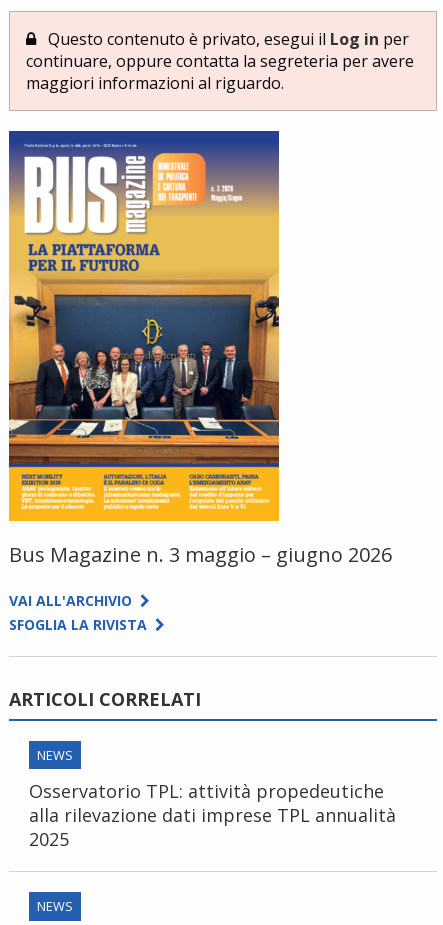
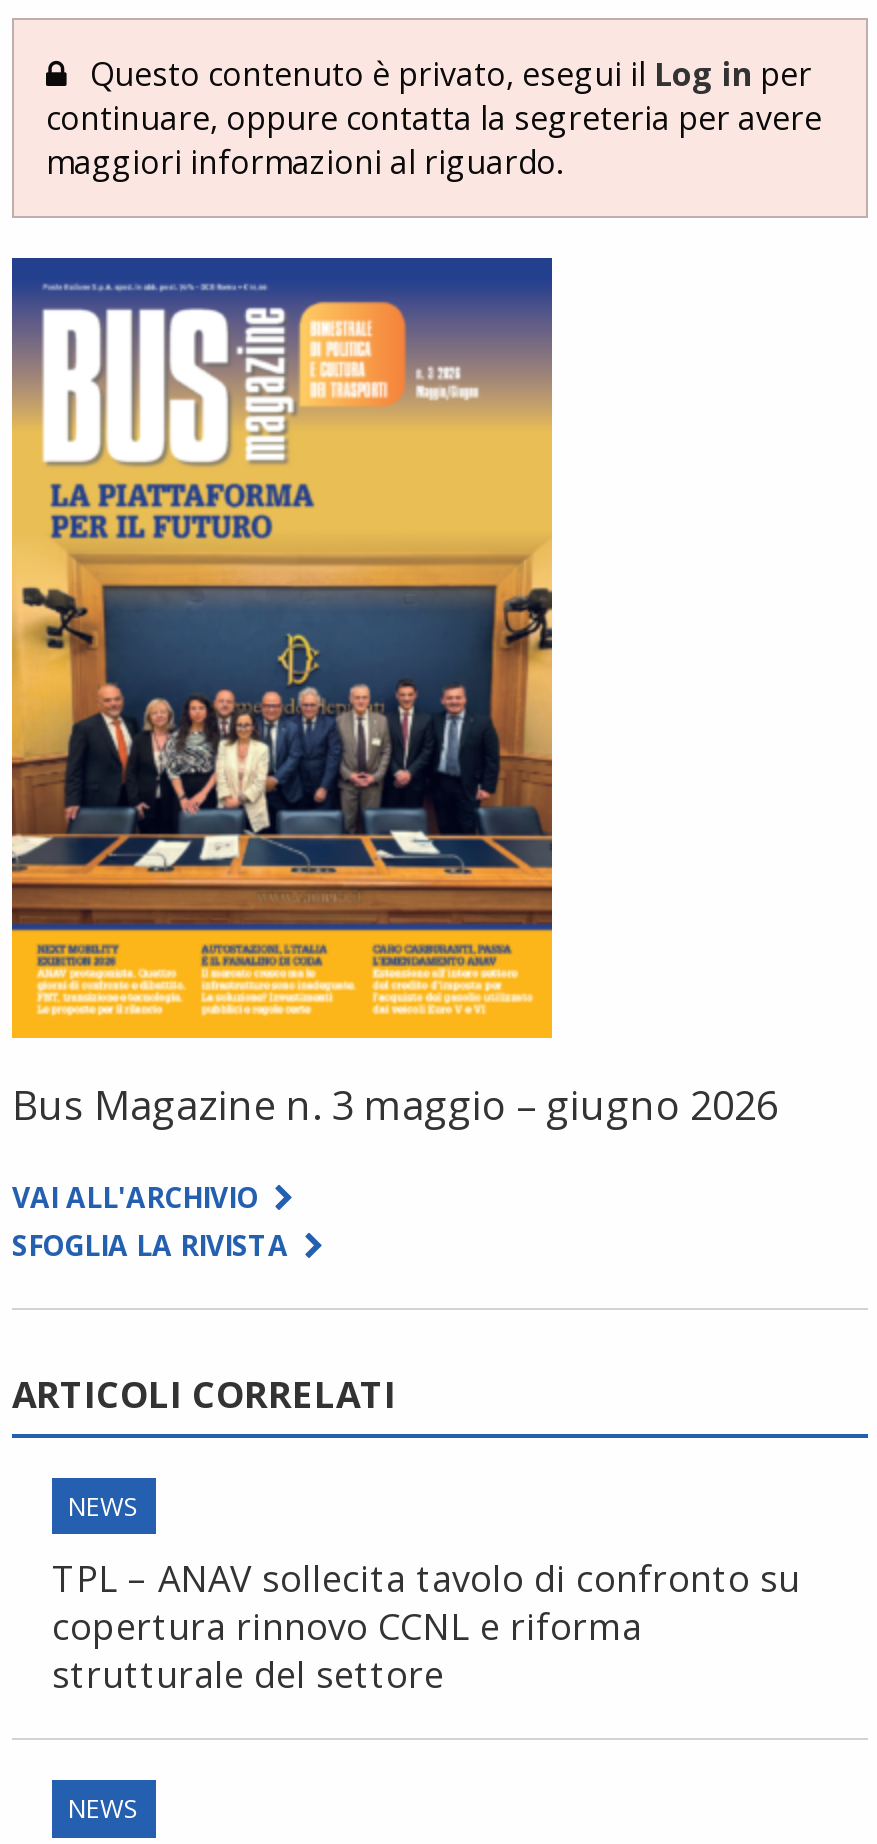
[29,779,396,851] Osservatorio TPL: attività propedeutiche | alla rilevazione dati imprese TPL annualità | 2025 -> [52,1554,800,1698] TPL – ANAV sollecita tavolo di confronto su | copertura rinnovo CCNL e riforma | strutturale del settore

